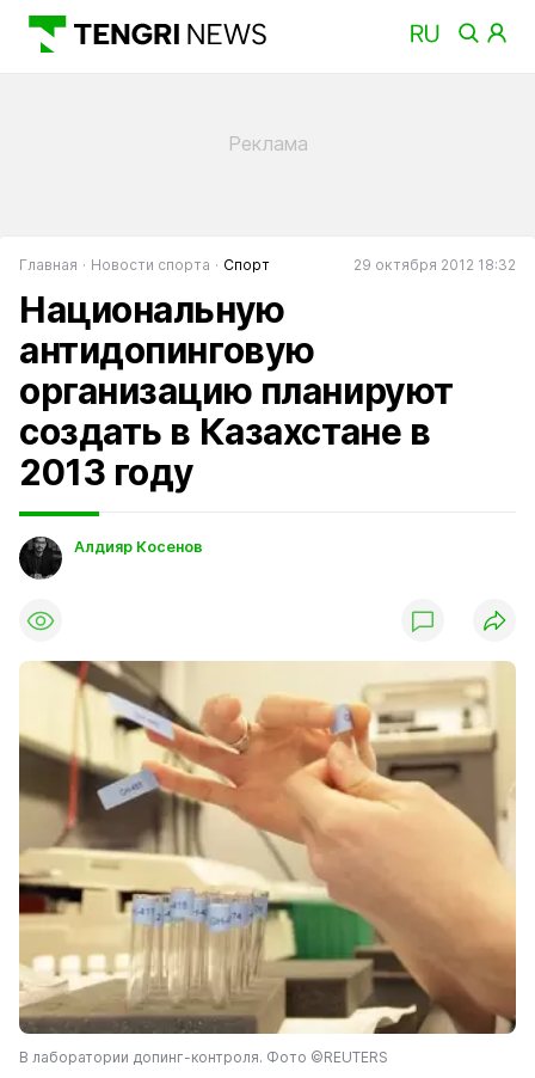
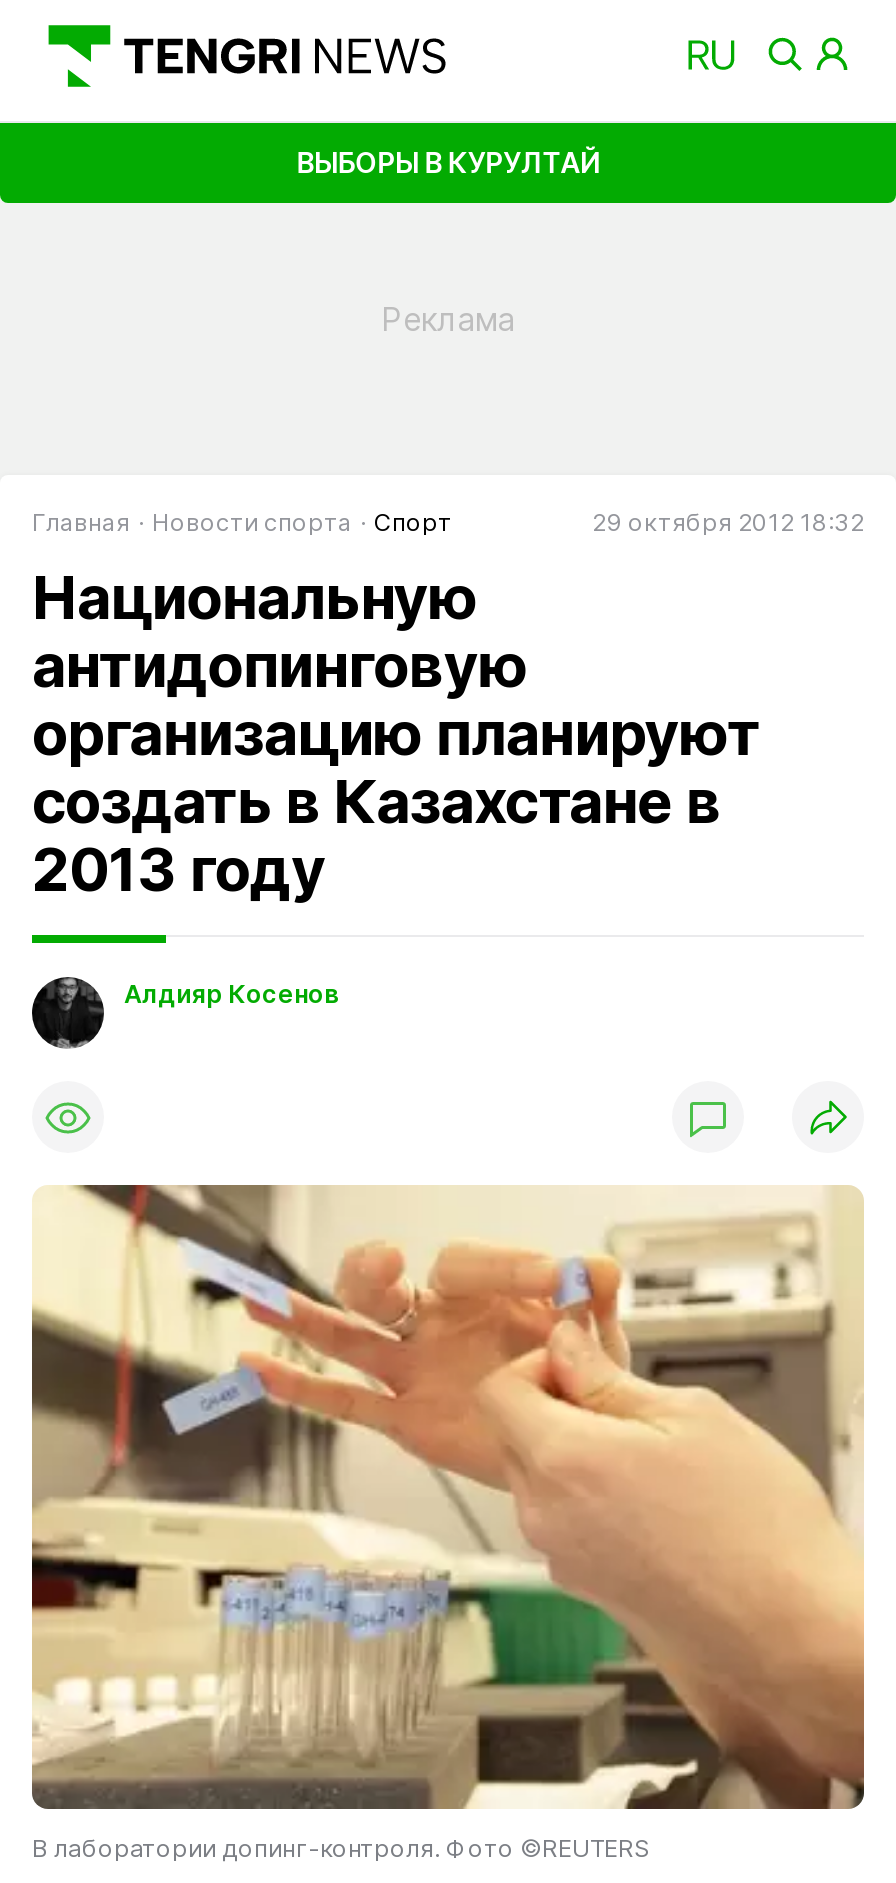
none -> [296,144,600,178] ВЫБОРЫ В КУРУЛТАЙ

